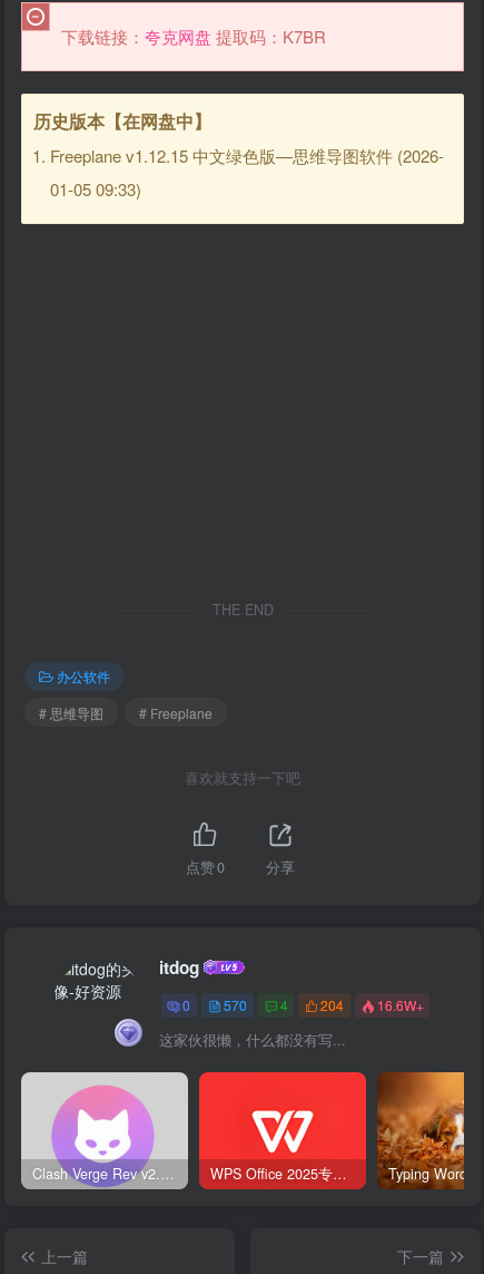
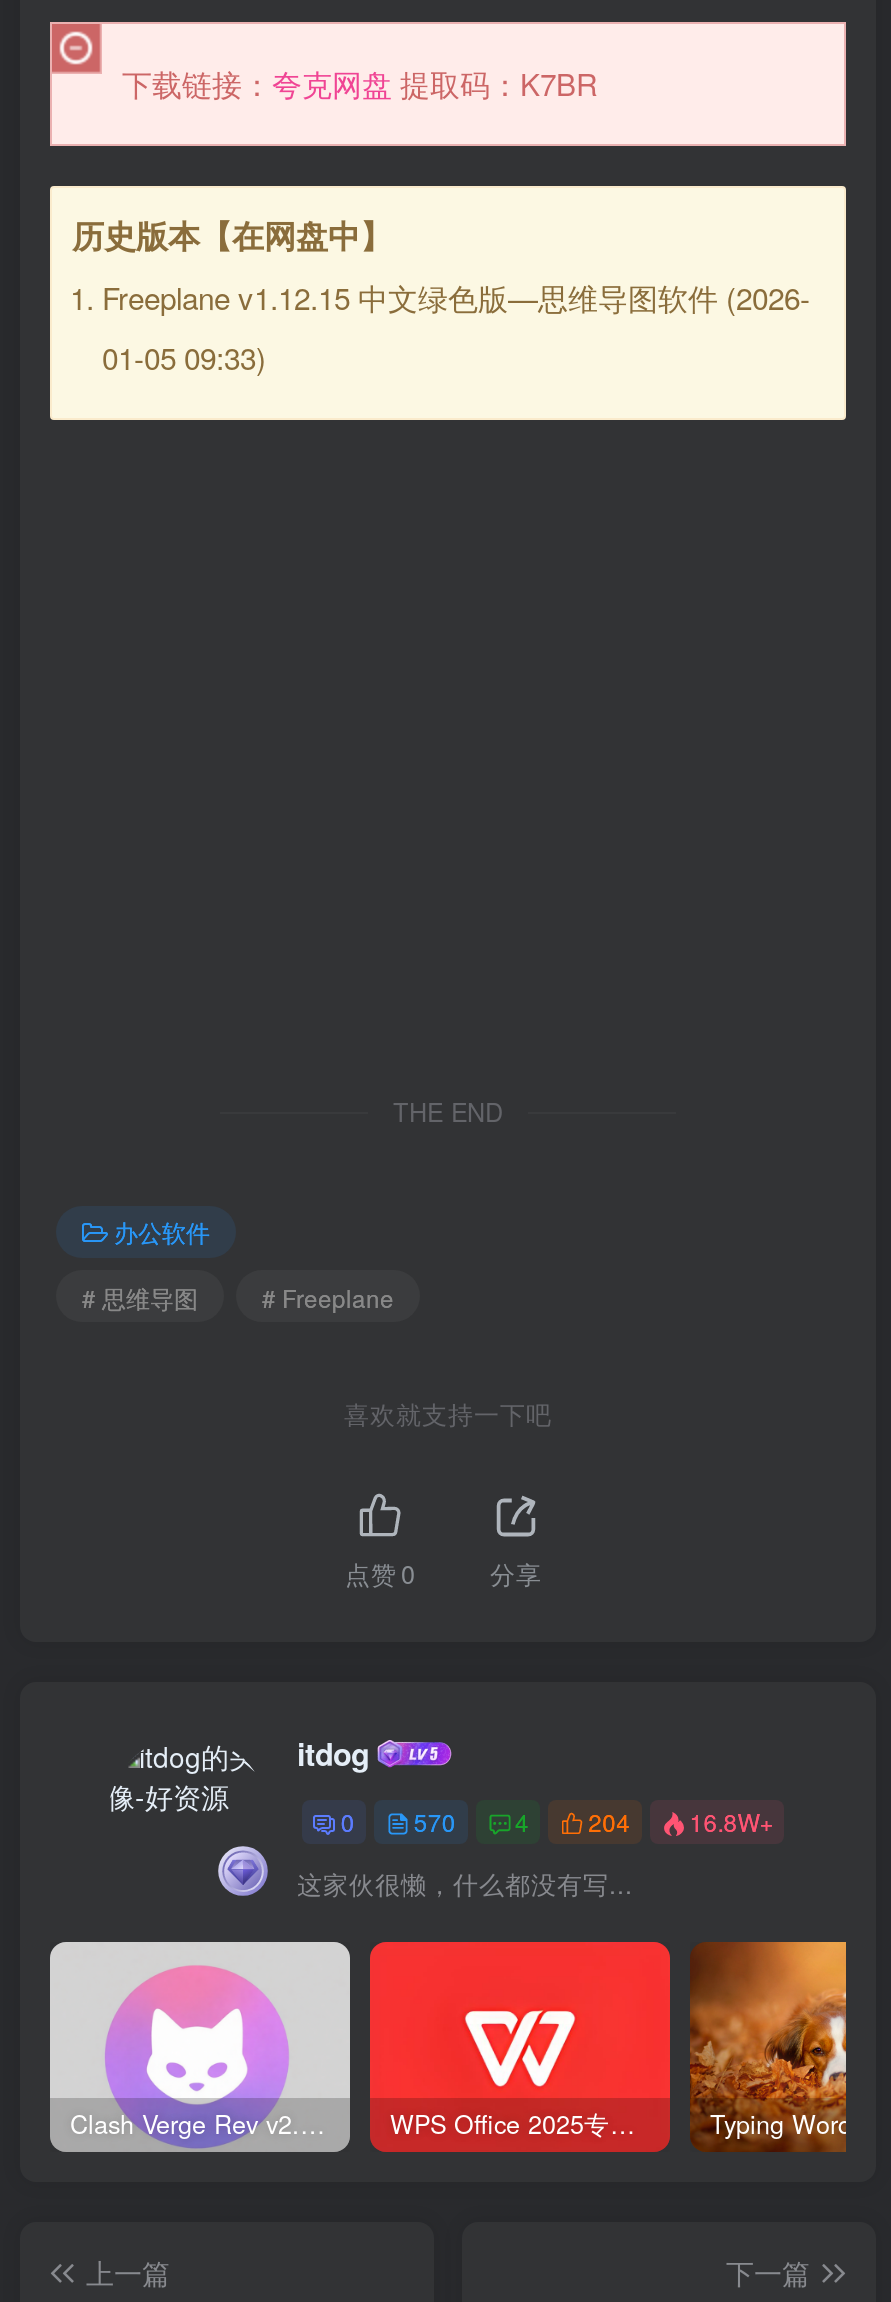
[183,996,424,1015] 0 570 4 204 16.6W+ -> [341,1805,773,1839] 0 570 4 204 16.8W+

